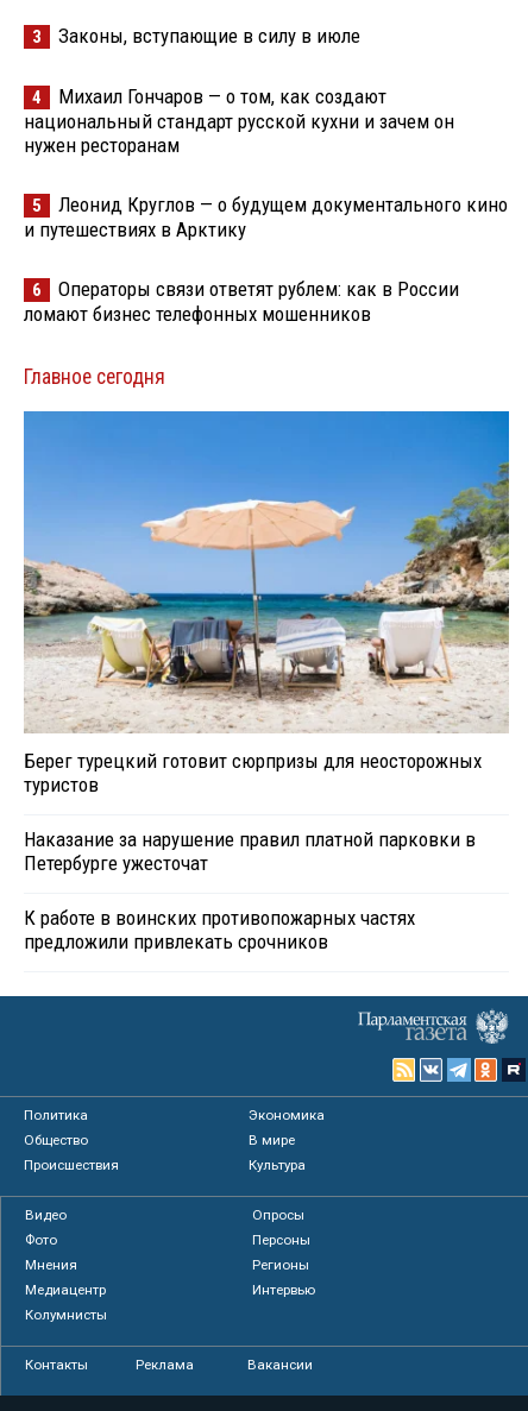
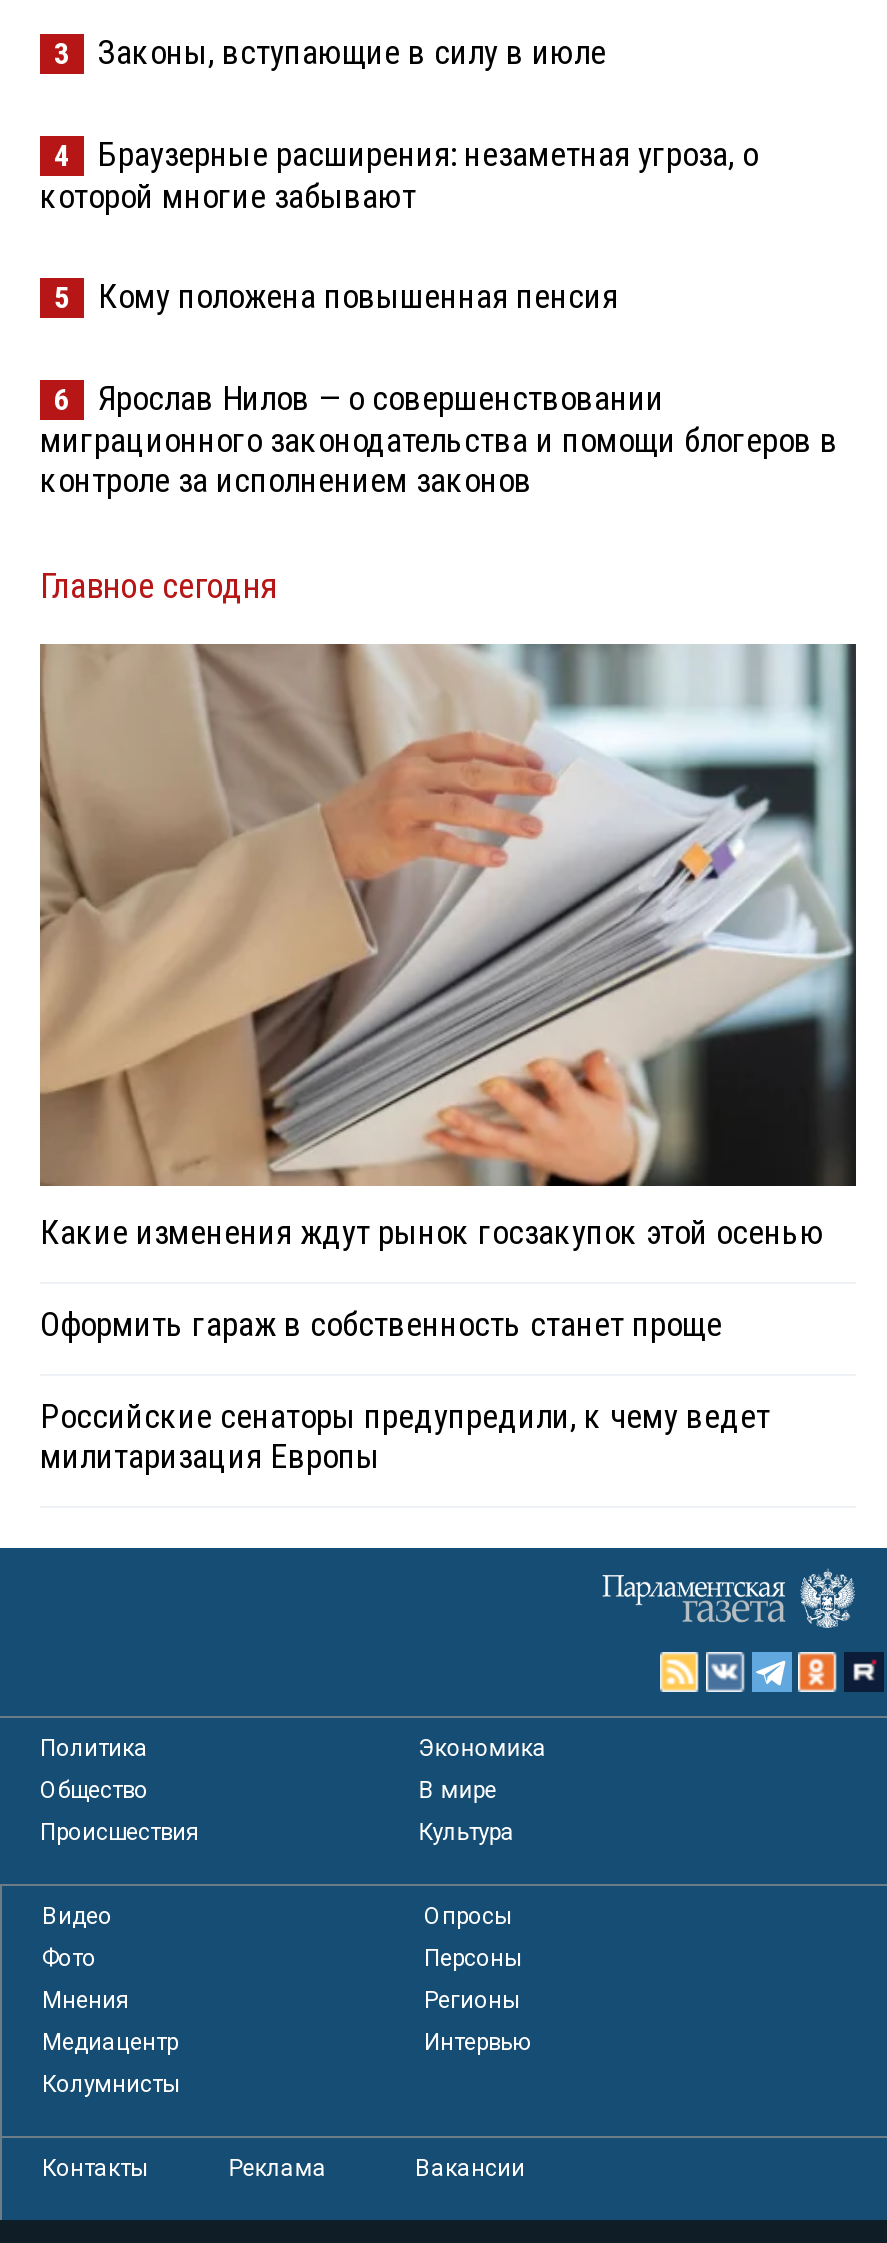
[24,84,454,156] Михаил Гончаров — о том, как создают | национальный стандарт русской кухни и зачем он | нужен ресторанам -> [40,133,758,215] Браузерные расширения: незаметная угроза, о | которой многие забывают
[24,192,508,241] Леонид Круглов — о будущем документального кино | и путешествиях в Арктику -> [98,275,618,315] Кому положена повышенная пенсия
[24,276,459,325] Операторы связи ответят рублем: как в России | ломают бизнес телефонных мошенников -> [40,377,838,499] Ярослав Нилов — о совершенствовании | миграционного законодательства и помощи блогеров в | контроле за исполнением законов
[23,410,510,796] [image] | Берег турецкий готовит сюрпризы для неосторожных | туристов -> [38,642,858,1251] [image] | Какие изменения ждут рынок госзакупок этой осенью
[24,827,476,874] Наказание за нарушение правил платной парковки в | Петербурге ужесточат -> [40,1303,722,1343] Оформить гараж в собственность станет проще
[24,905,415,953] К работе в воинских противопожарных частях | предложили привлекать срочников -> [40,1395,770,1475] Российские сенаторы предупредили, к чему ведет | милитаризация Европы

